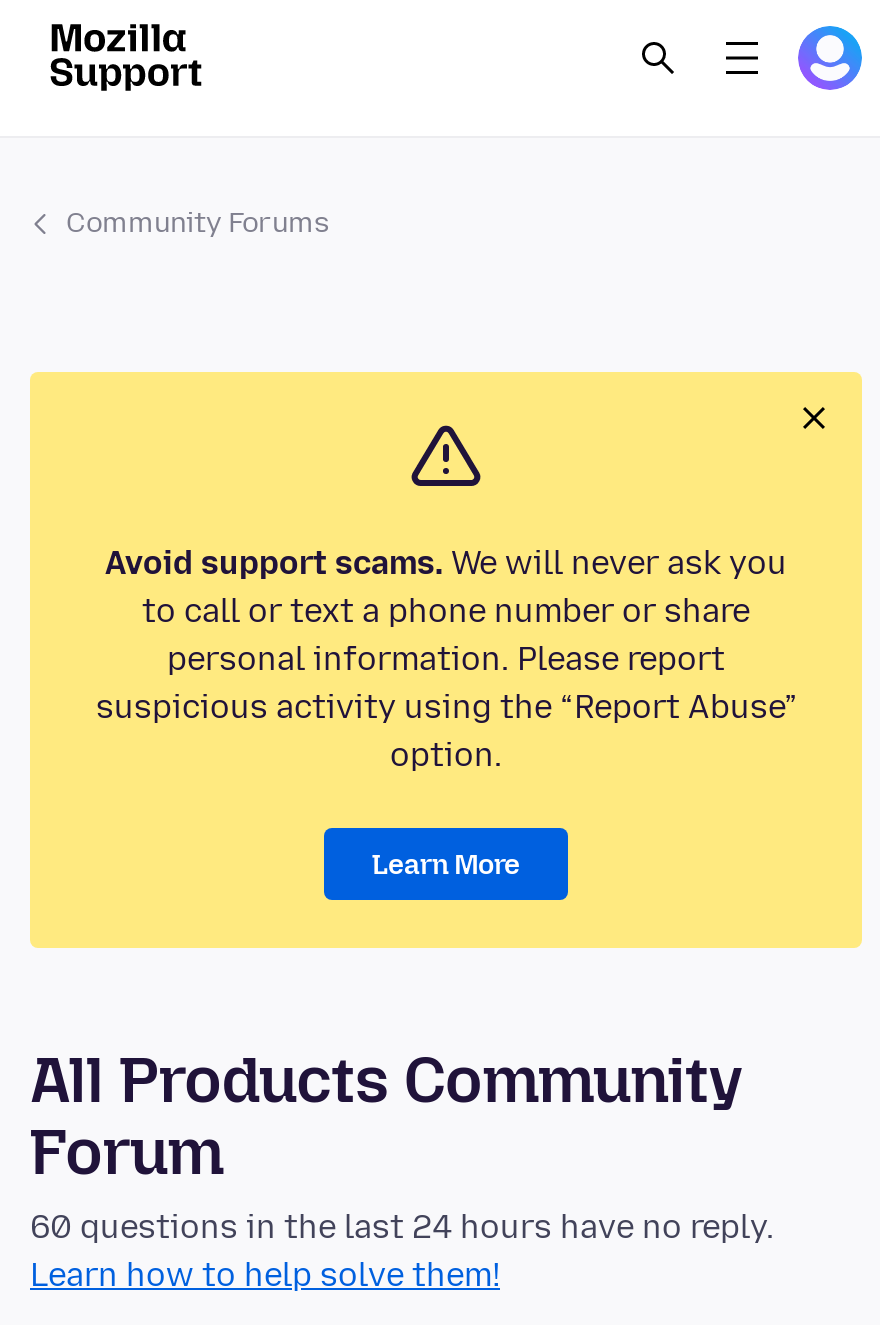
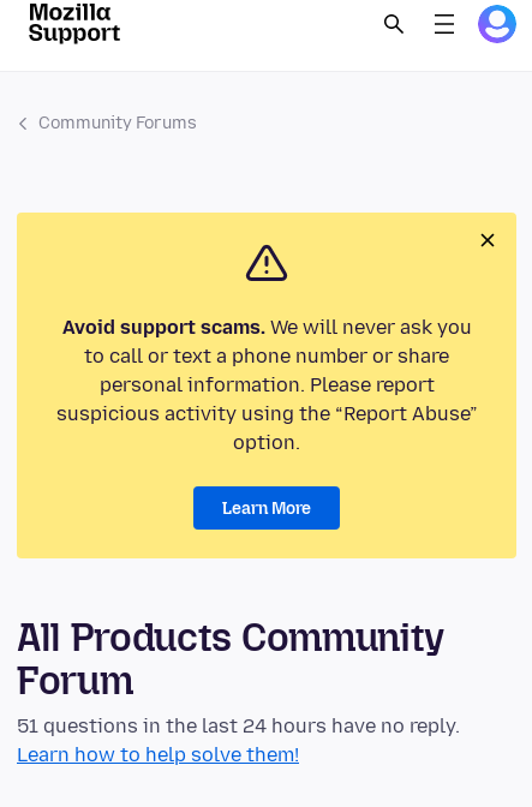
[30,1209,774,1247] 60 questions in the last 24 hours have no reply. -> [17,715,460,738] 51 questions in the last 24 hours have no reply.

